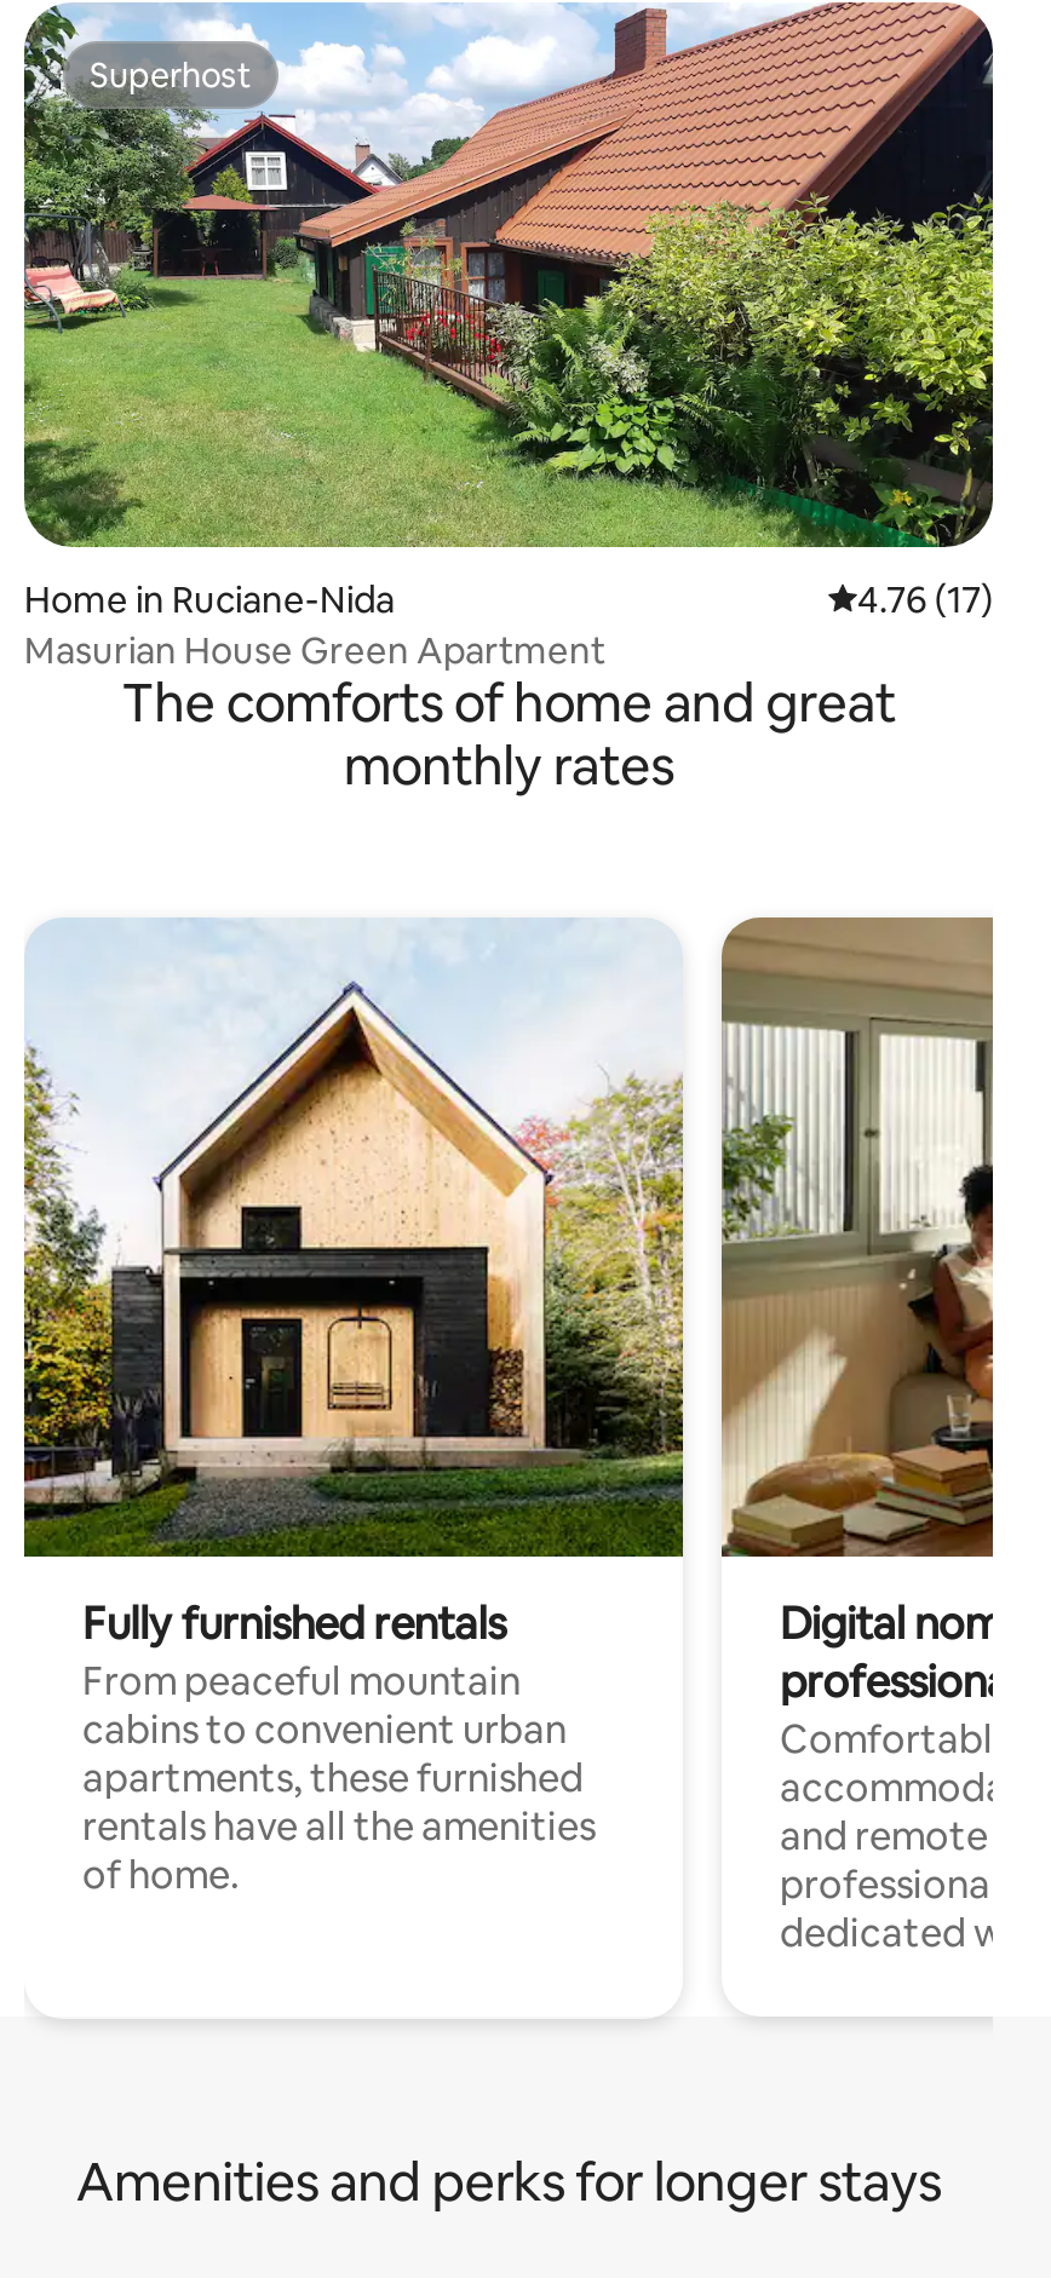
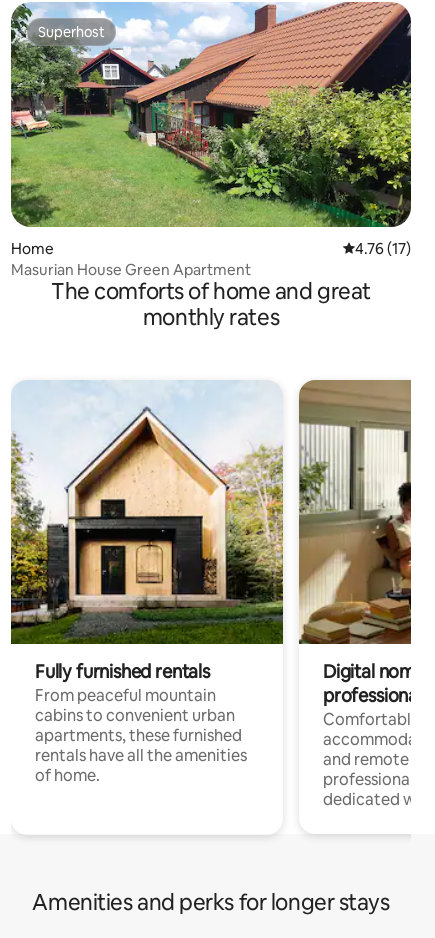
[24,577,395,623] Home in Ruciane-Nida -> [11,239,54,258] Home

